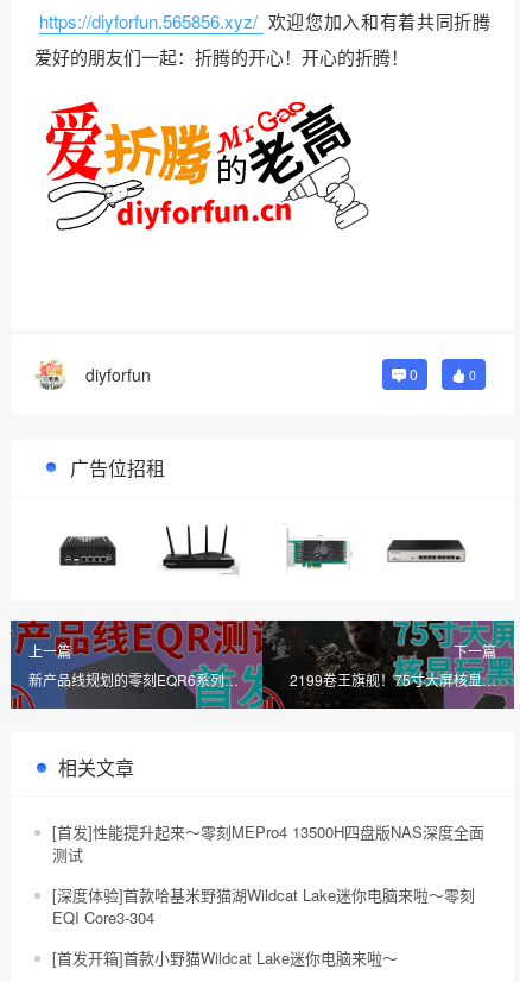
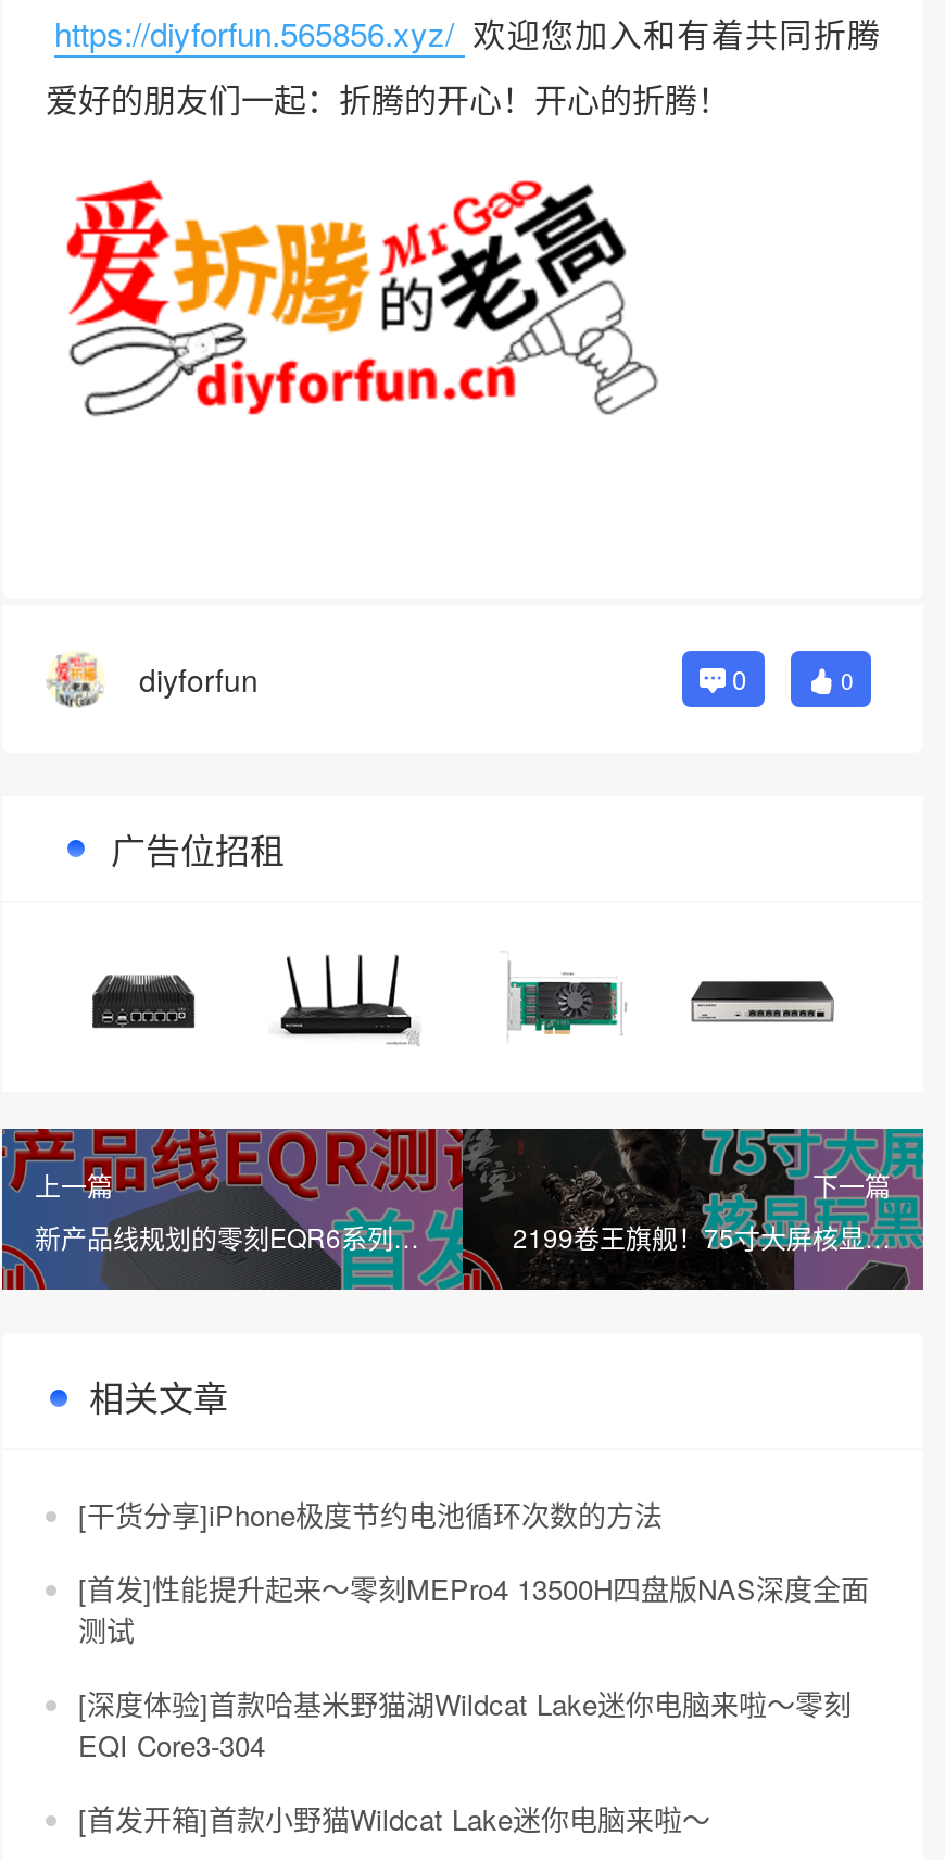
none -> [78,1494,663,1536] [干货分享]iPhone极度节约电池循环次数的方法

